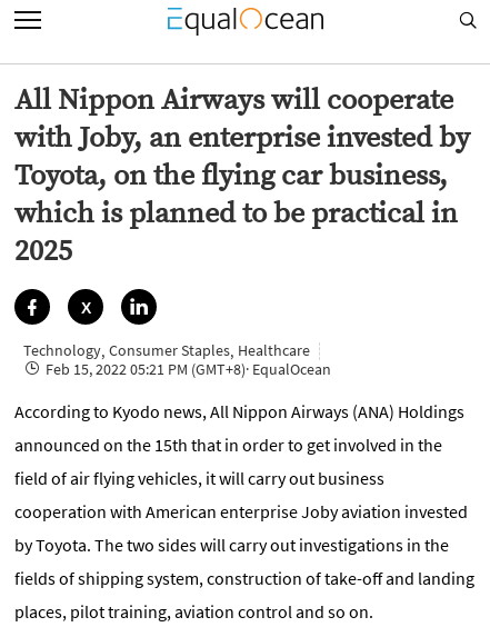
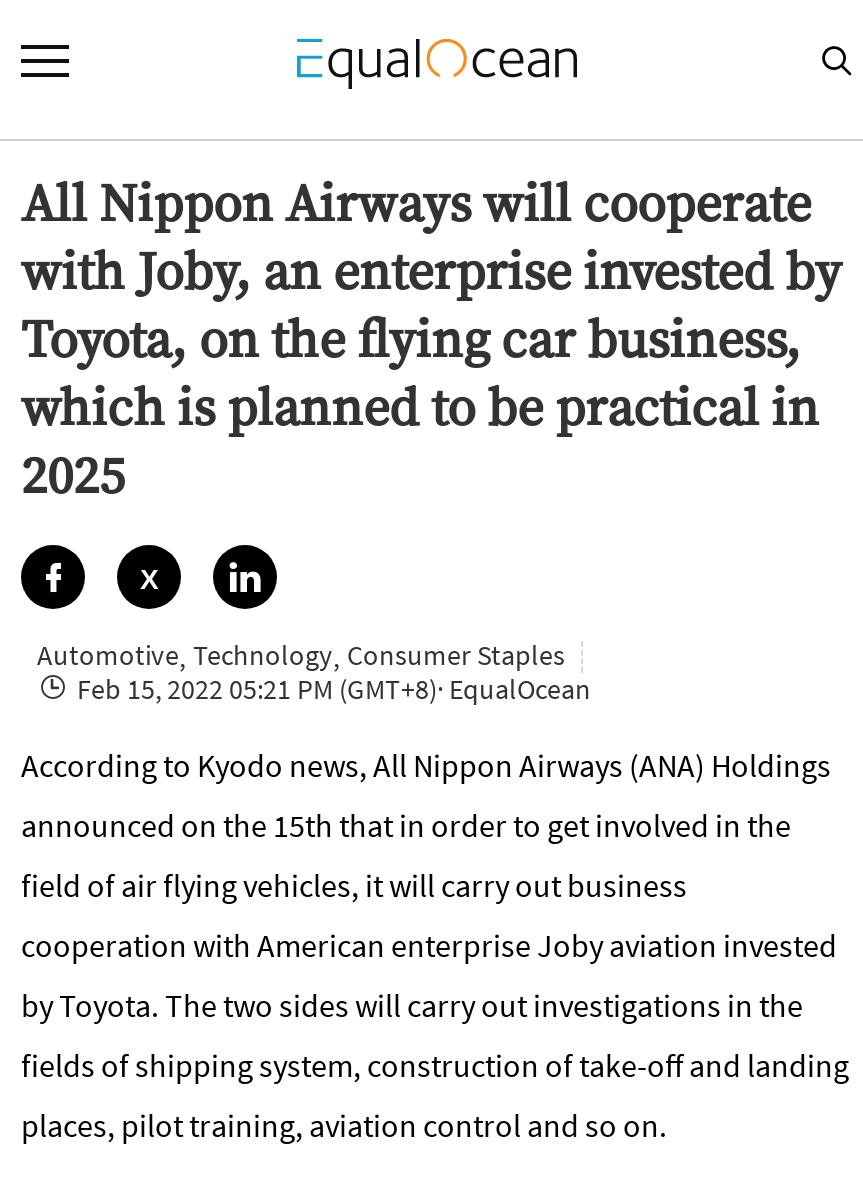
[23,340,310,361] Technology, Consumer Staples, Healthcare -> [37,637,565,675] Automotive, Technology, Consumer Staples

